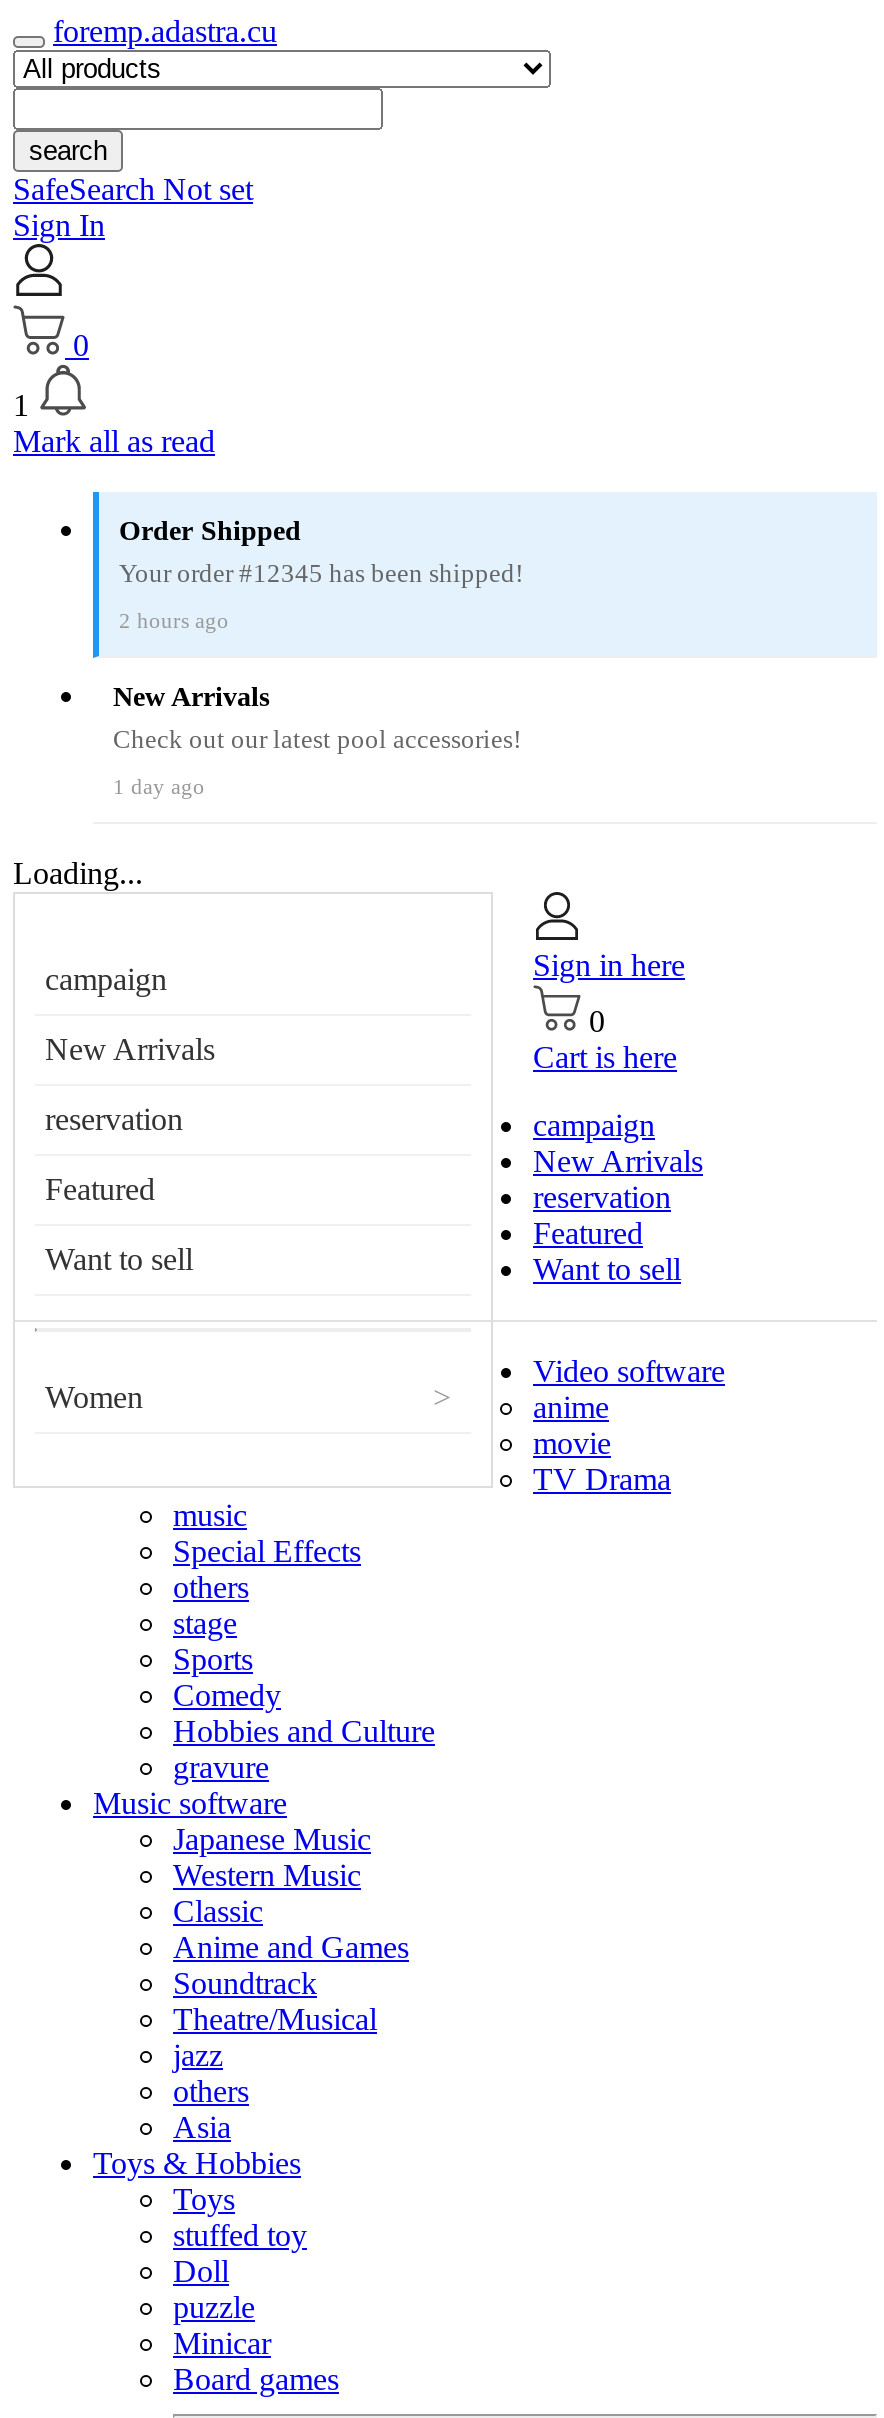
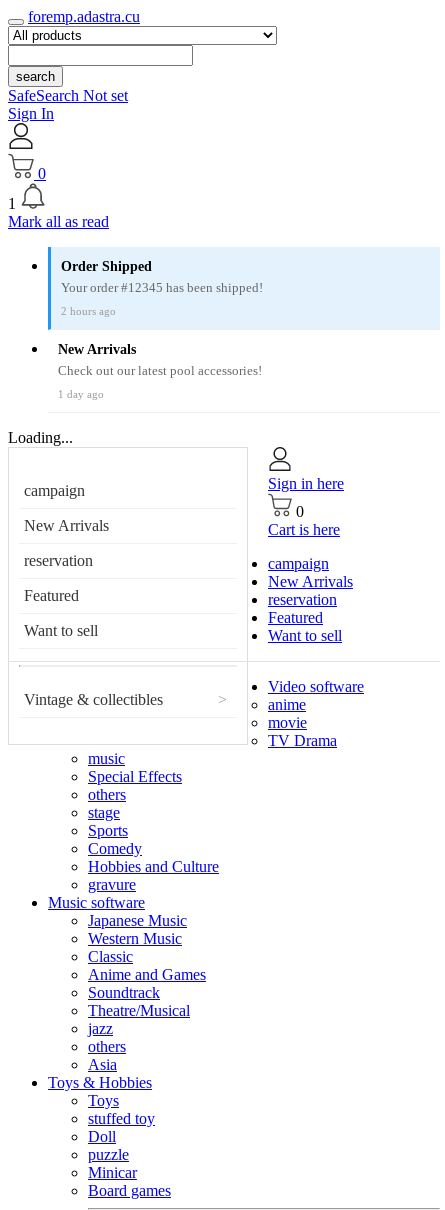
[45,1380,143,1414] Women -> [24,691,163,708] Vintage & collectibles

